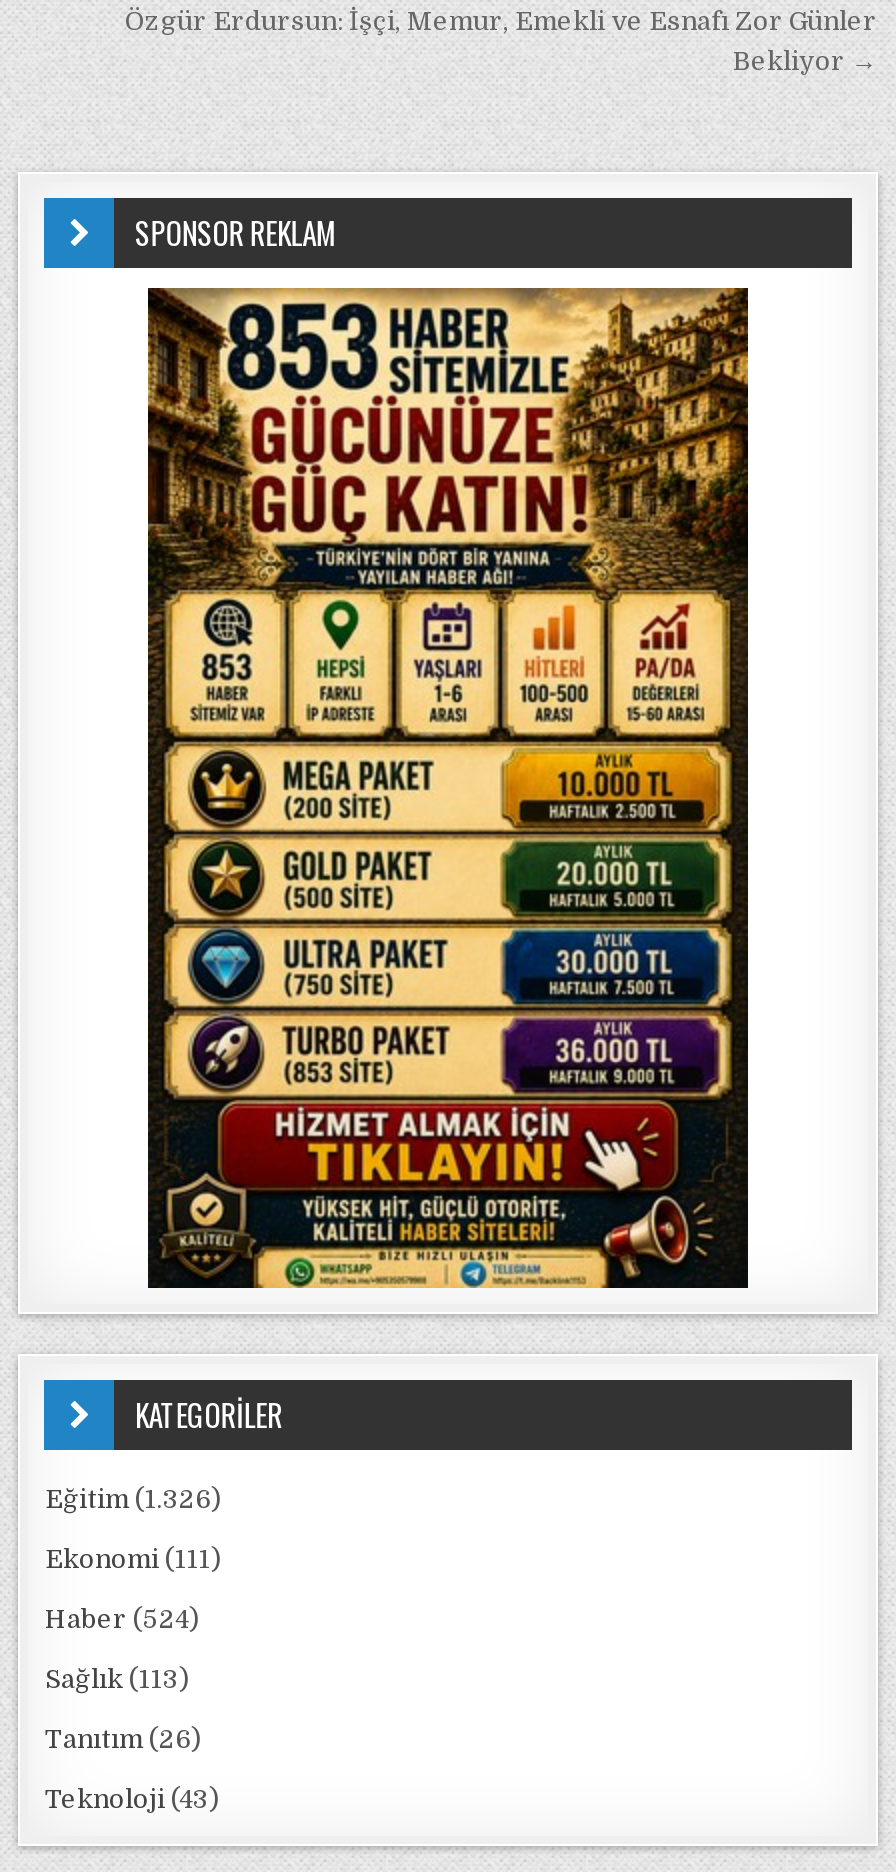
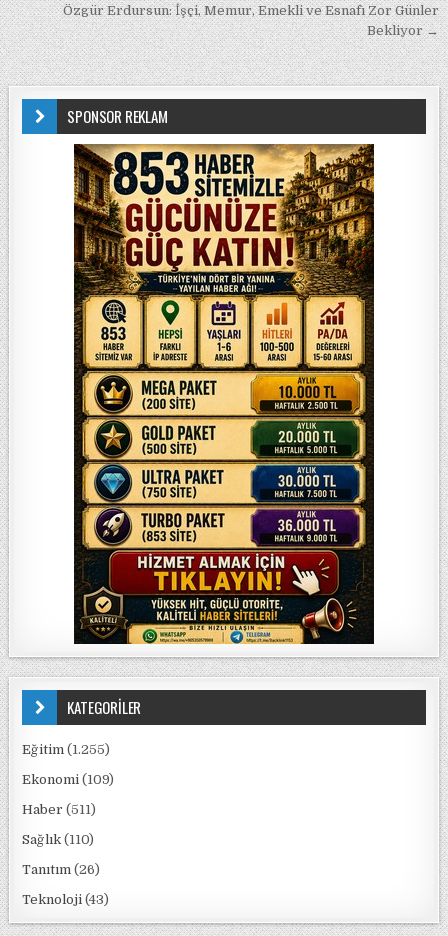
[45,1484,221,1514] Eğitim (1.326) -> [22,742,110,757] Eğitim (1.255)
[45,1544,221,1574] Ekonomi (111) -> [22,772,114,787] Ekonomi (109)
[45,1604,199,1634] Haber (524) -> [22,802,96,817] Haber (511)
[45,1664,189,1694] Sağlık (113) -> [22,832,94,847] Sağlık (110)

